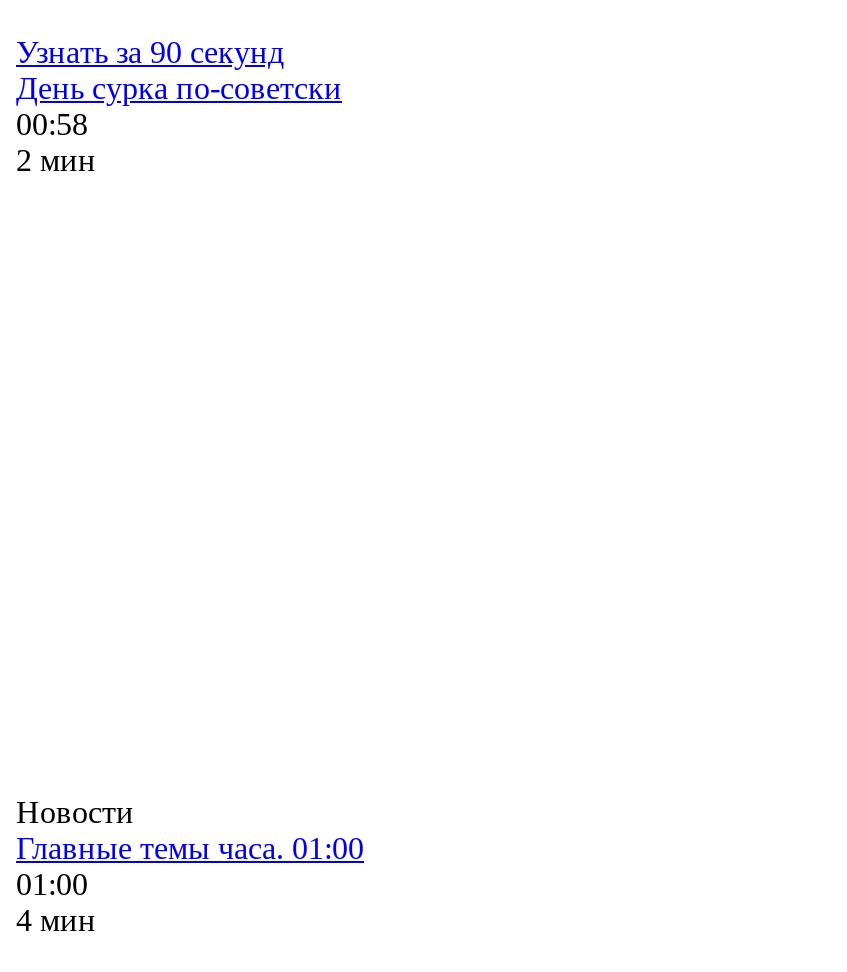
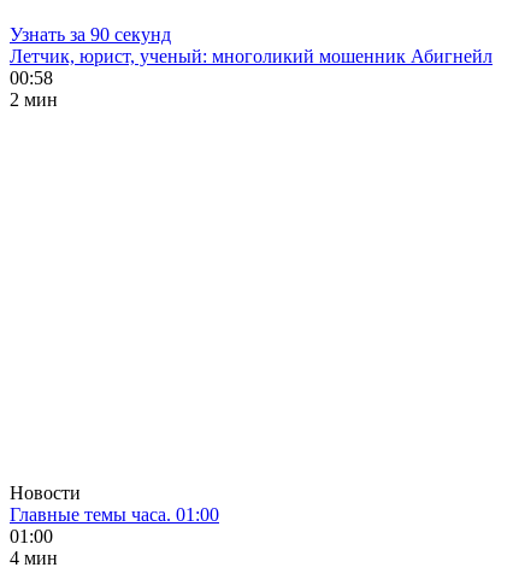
[16,71,342,105] День сурка по-советски -> [10,46,493,66] Летчик, юрист, ученый: многоликий мошенник Абигнейл

